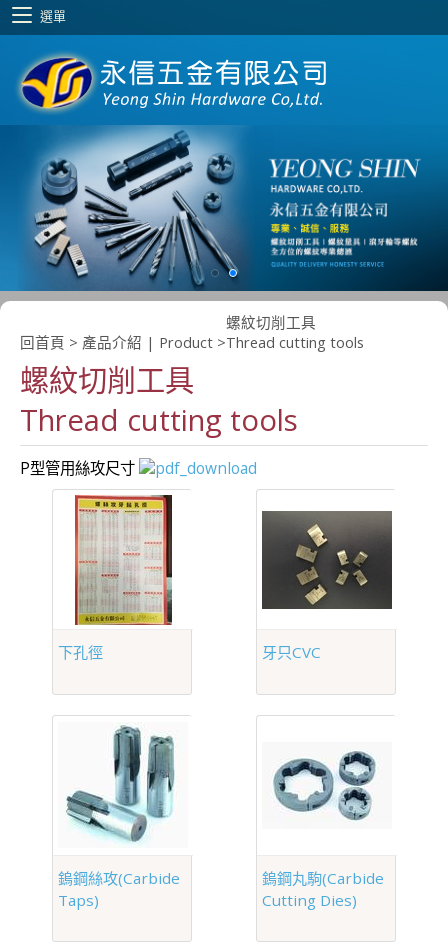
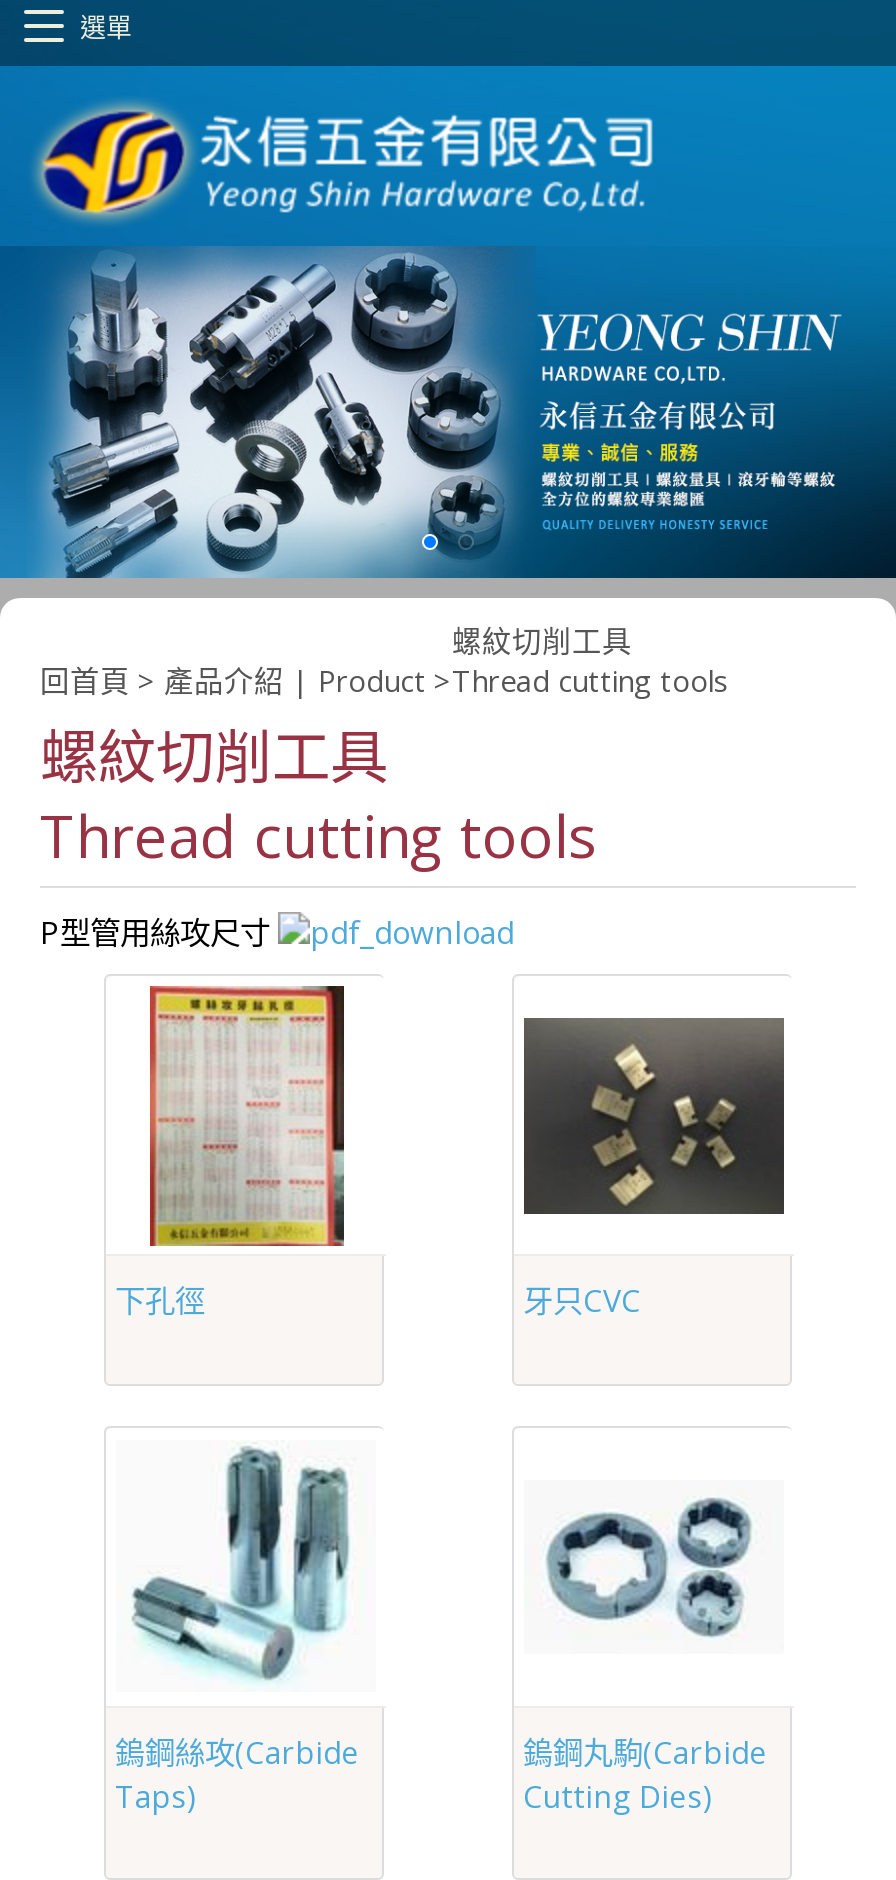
[23,128,256,292] [image] -> [42,250,514,578] [image]

